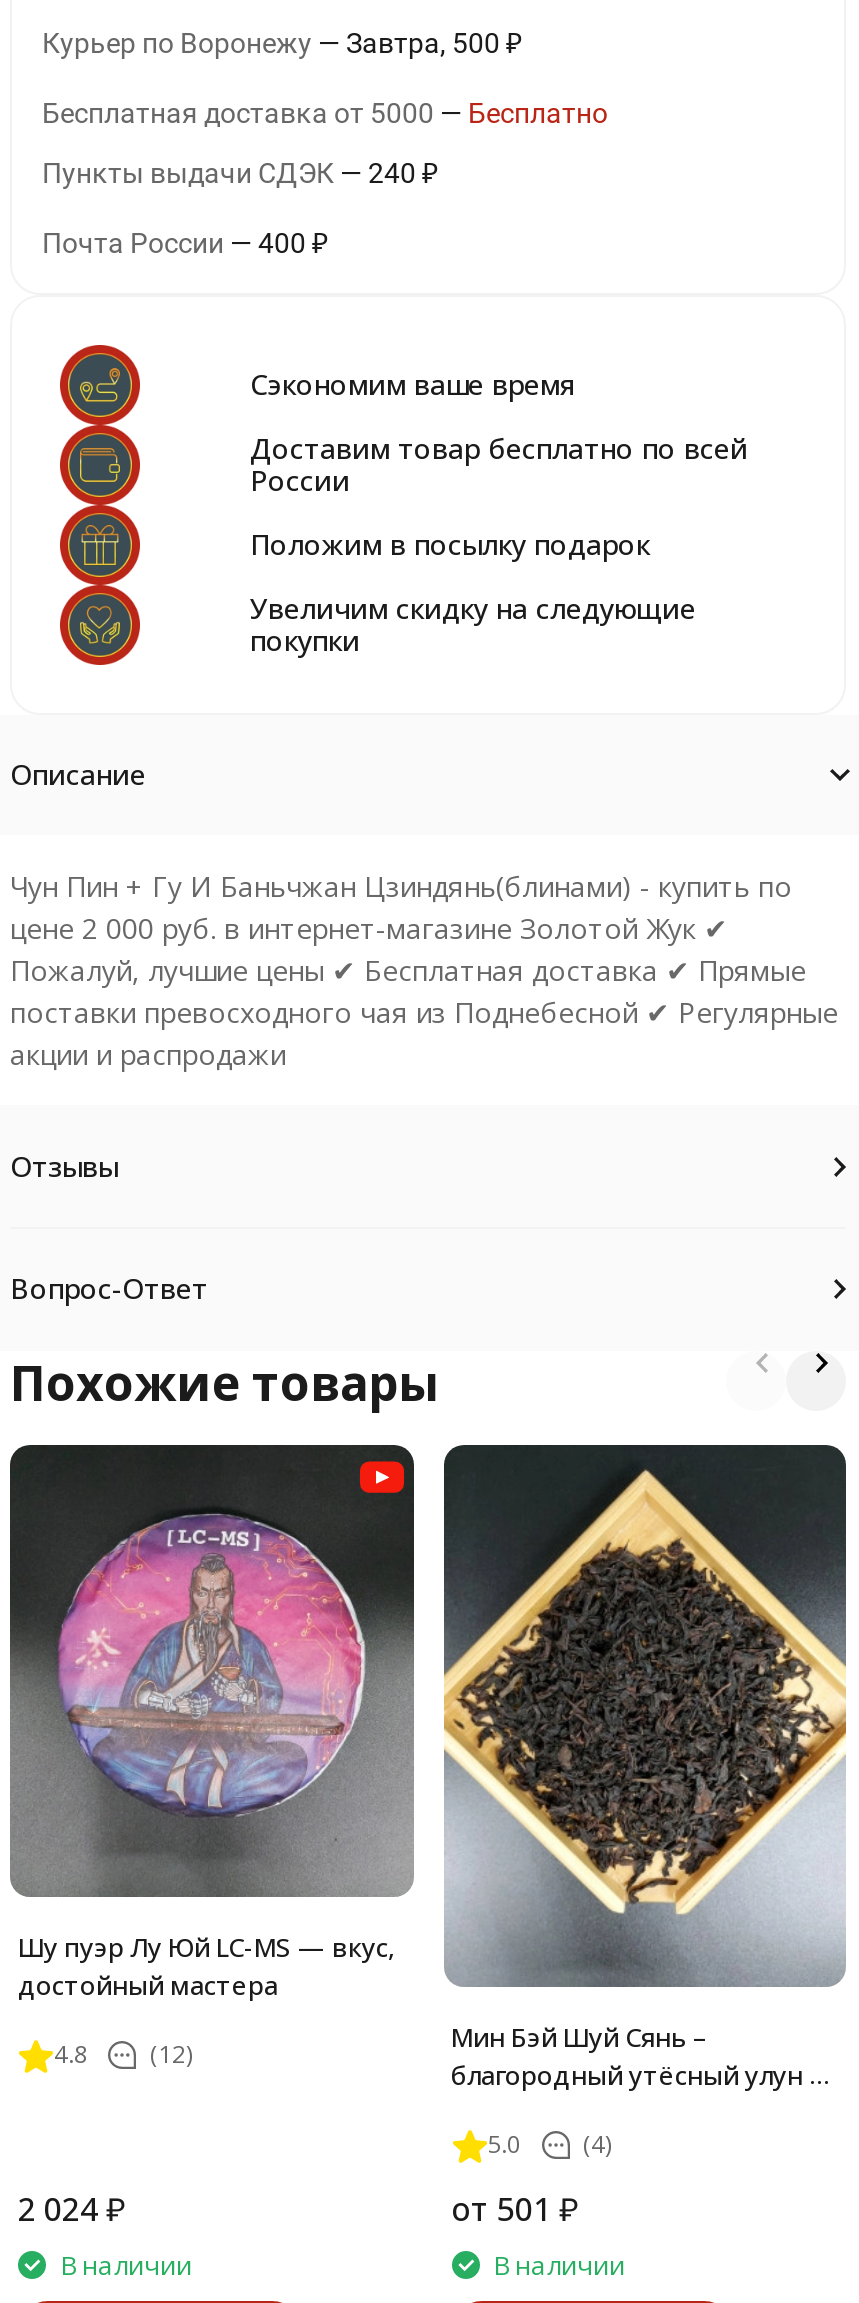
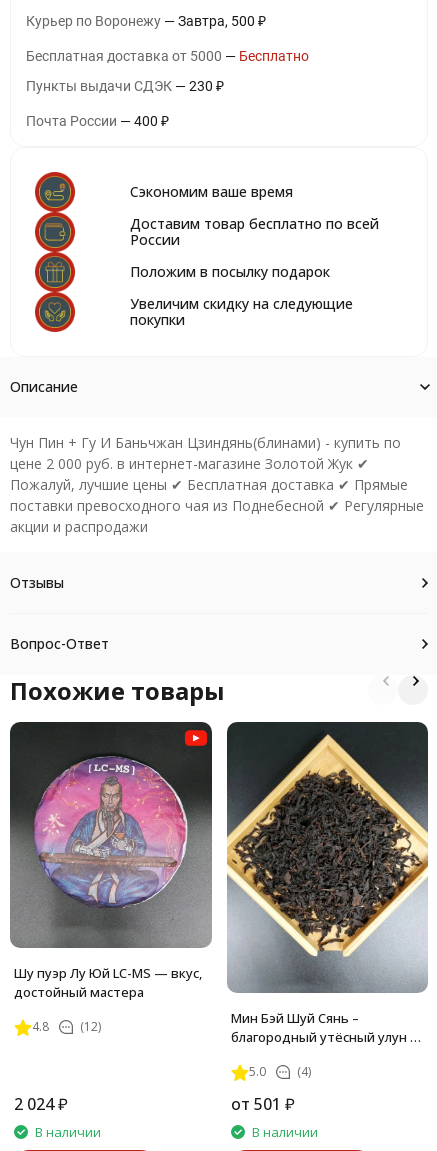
[42,158,438,190] Пункты выдачи СДЭК 240 ₽ -> [26,78,224,94] Пункты выдачи СДЭК 230 ₽

